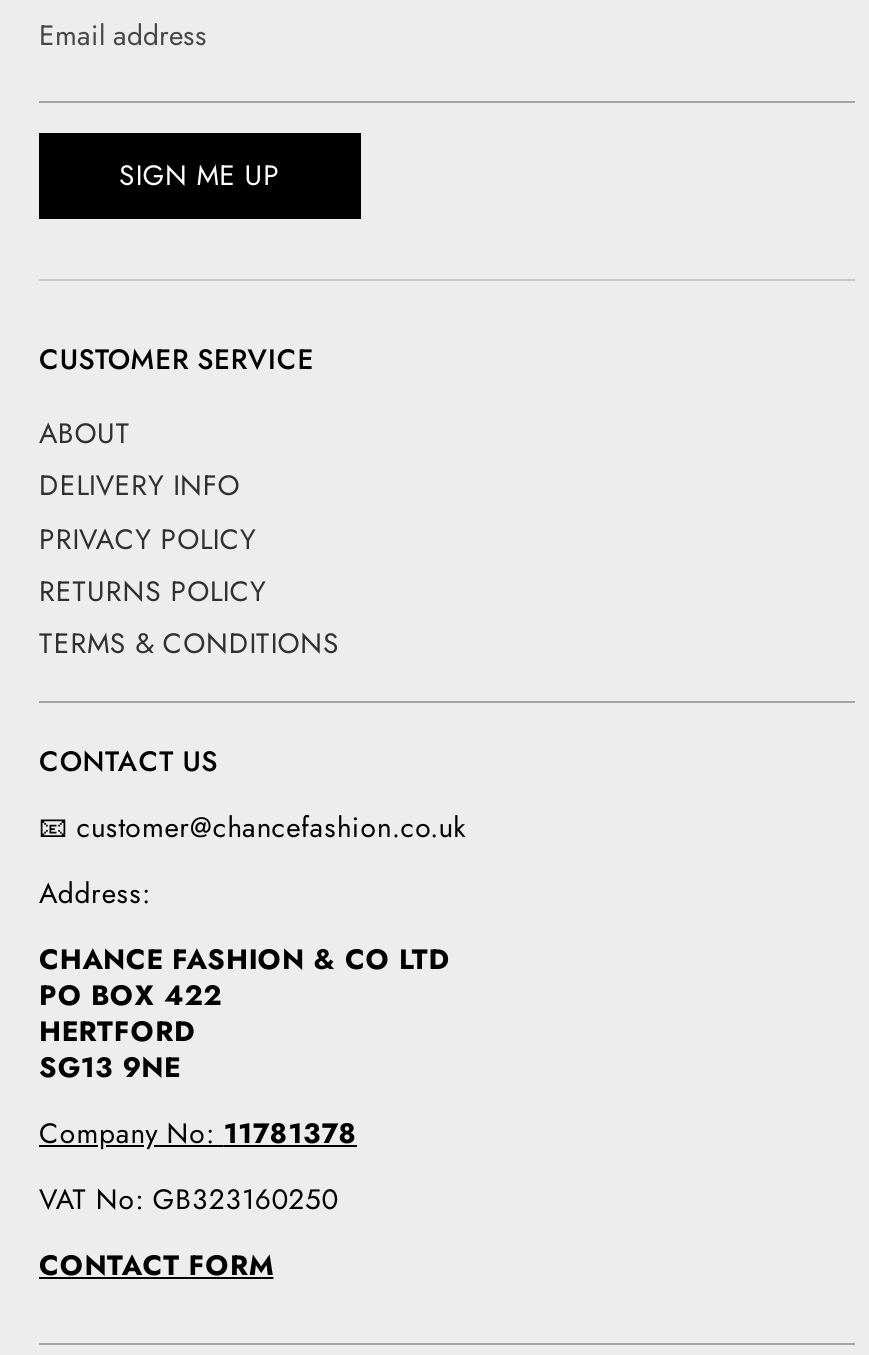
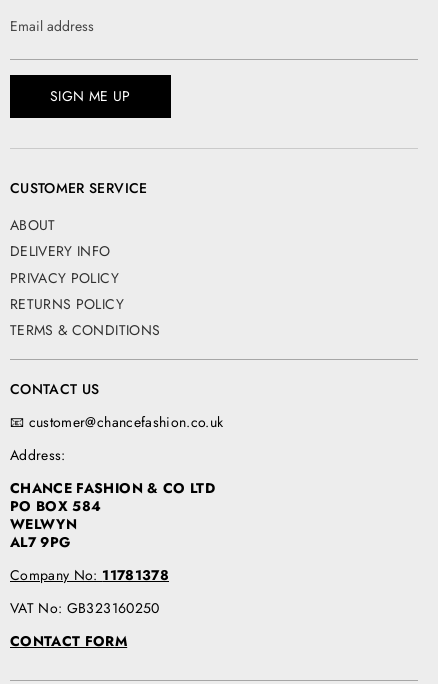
[39,974,222,1086] PO BOX 422 | HERTFORD | SG13 9NE -> [10,495,101,551] PO BOX 584 | WELWYN | AL7 9PG

